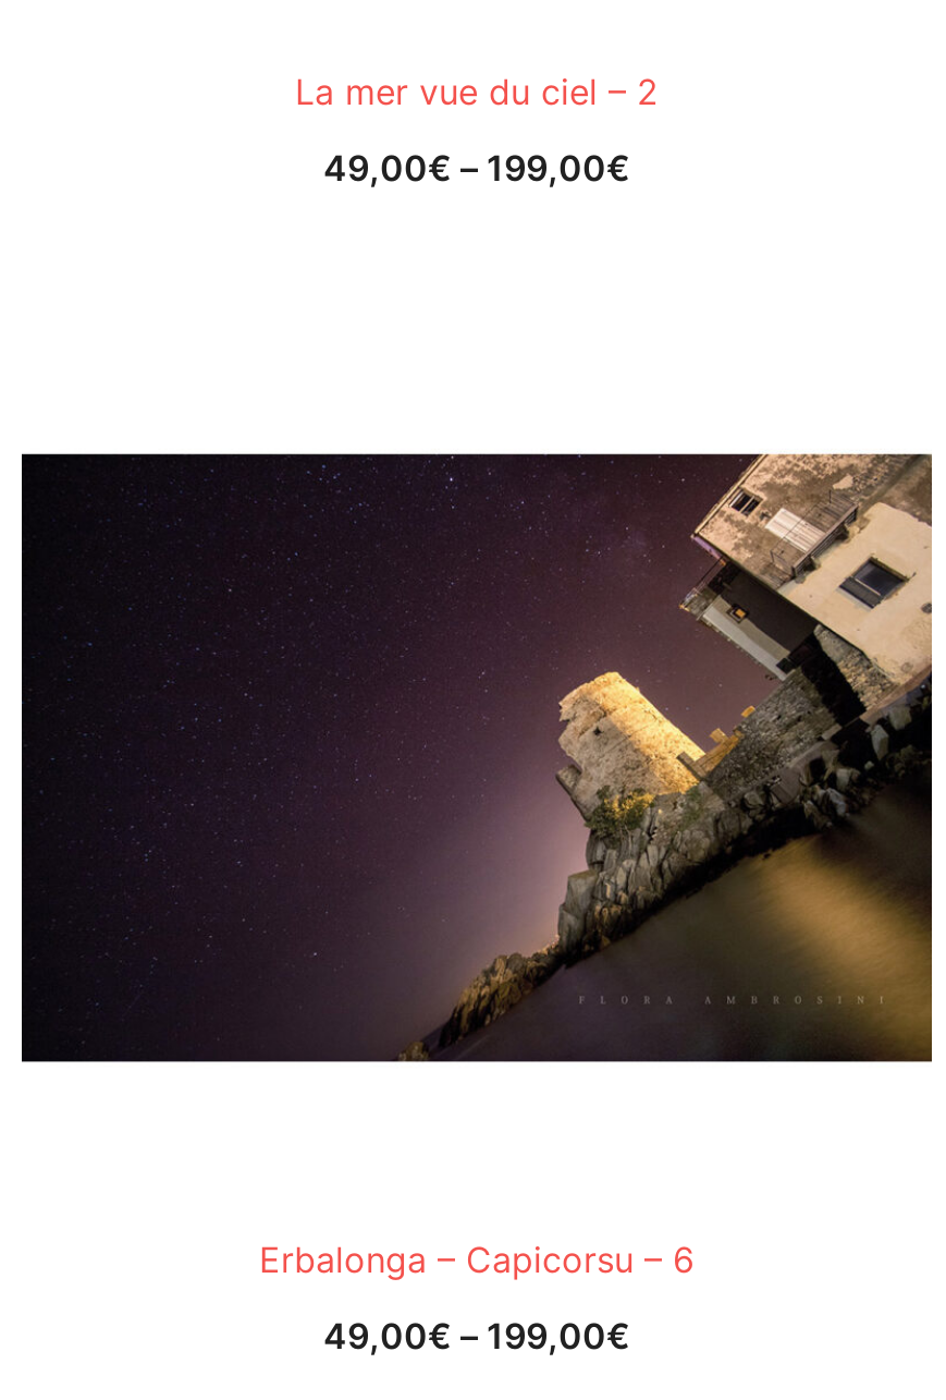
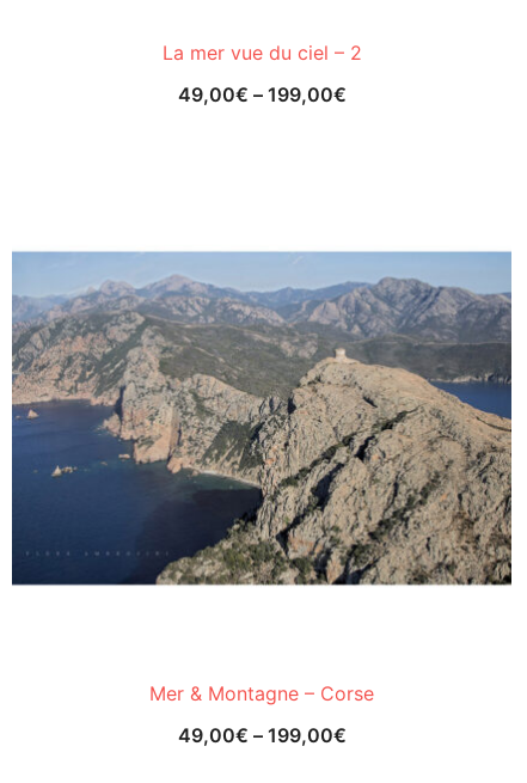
[20,451,934,1061] [image] -> [11,251,513,586] [image]
[259,1237,695,1281] Erbalonga – Capicorsu – 6 -> [149,681,374,705] Mer & Montagne – Corse

